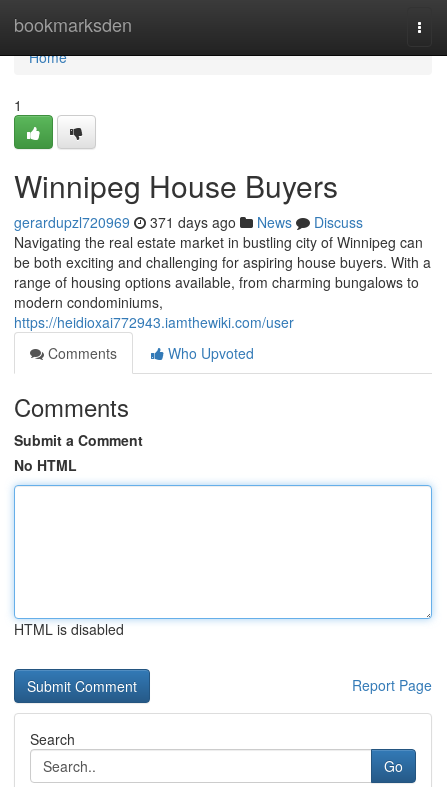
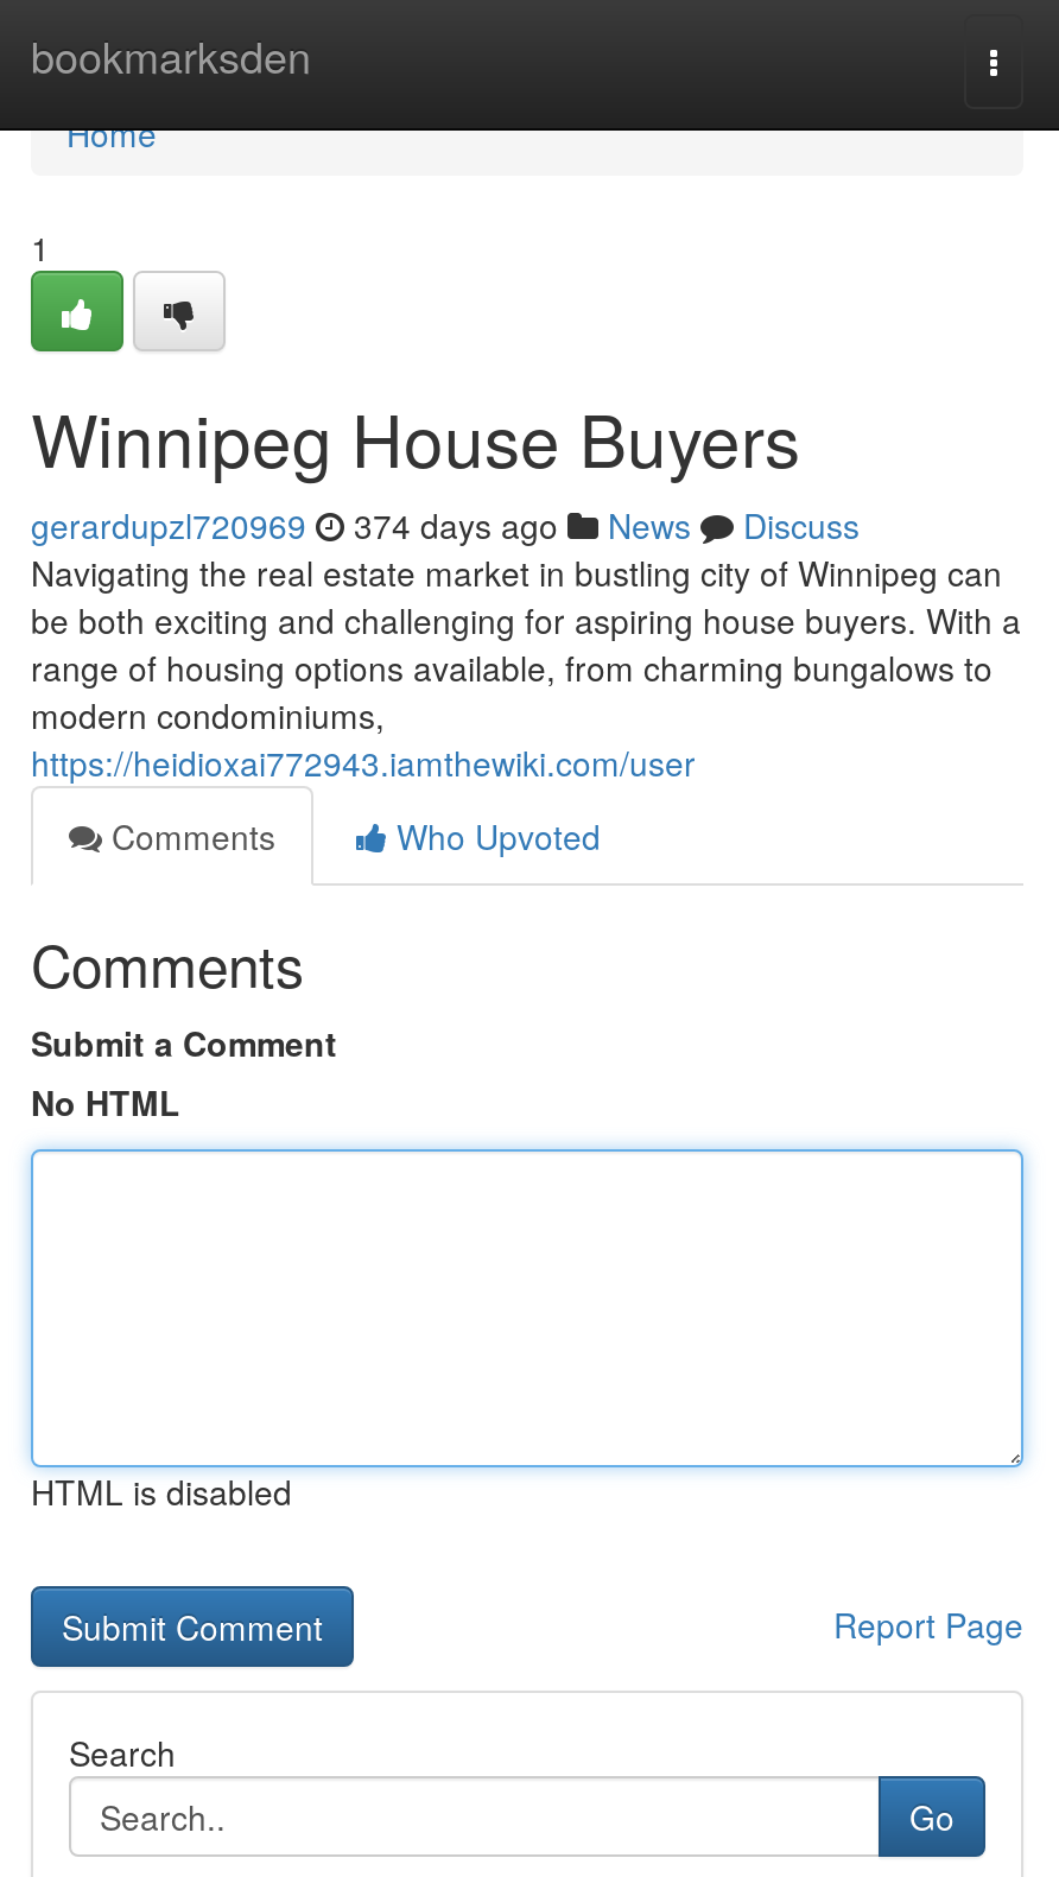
[14,212,363,232] gerardupzl720969 371 days ago News Discuss -> [31,501,860,548] gerardupzl720969 374 days ago News Discuss

